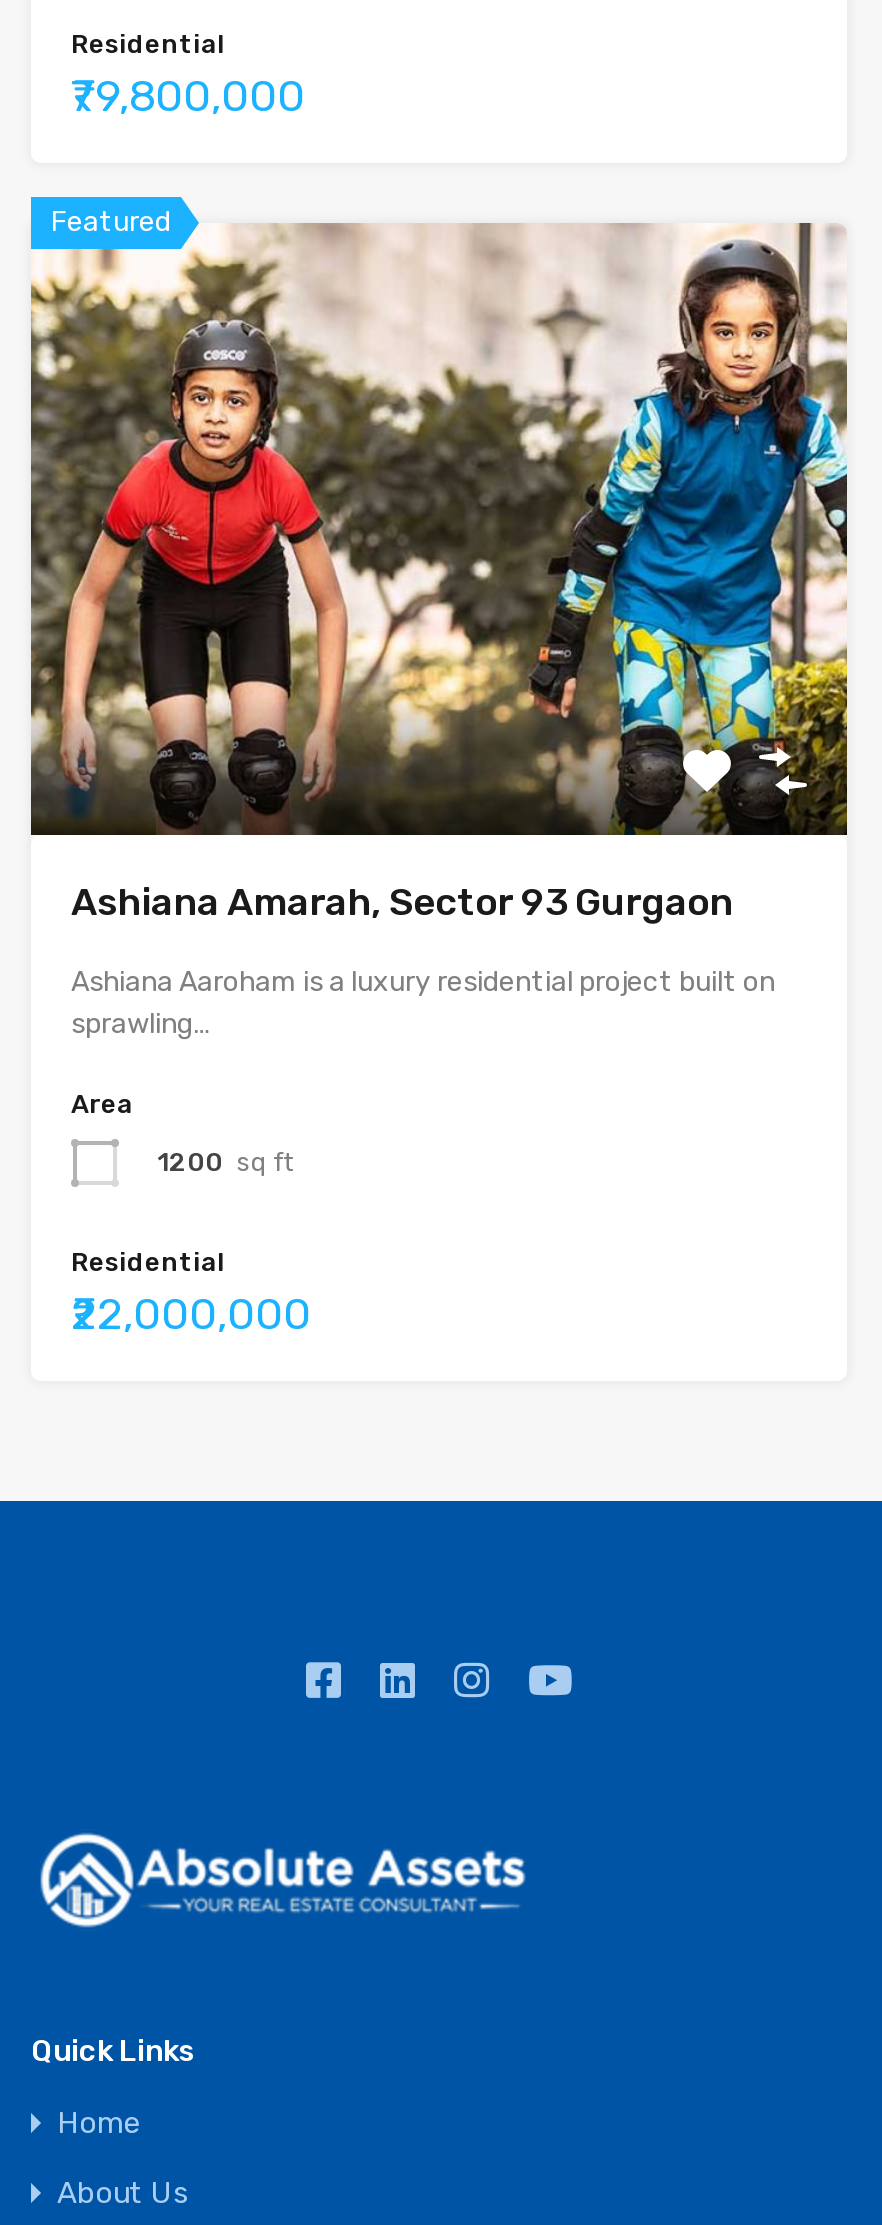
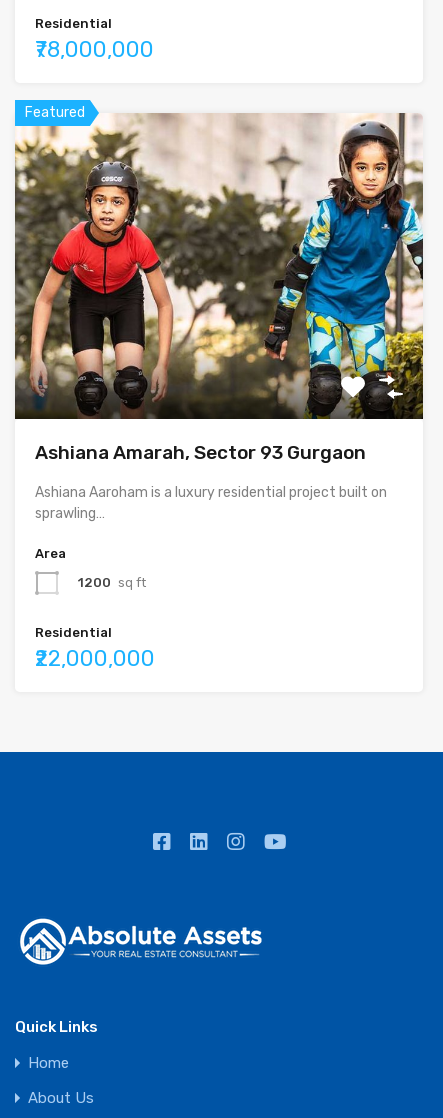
[71,69,305,123] ₹79,800,000 -> [35,36,154,63] ₹78,000,000

